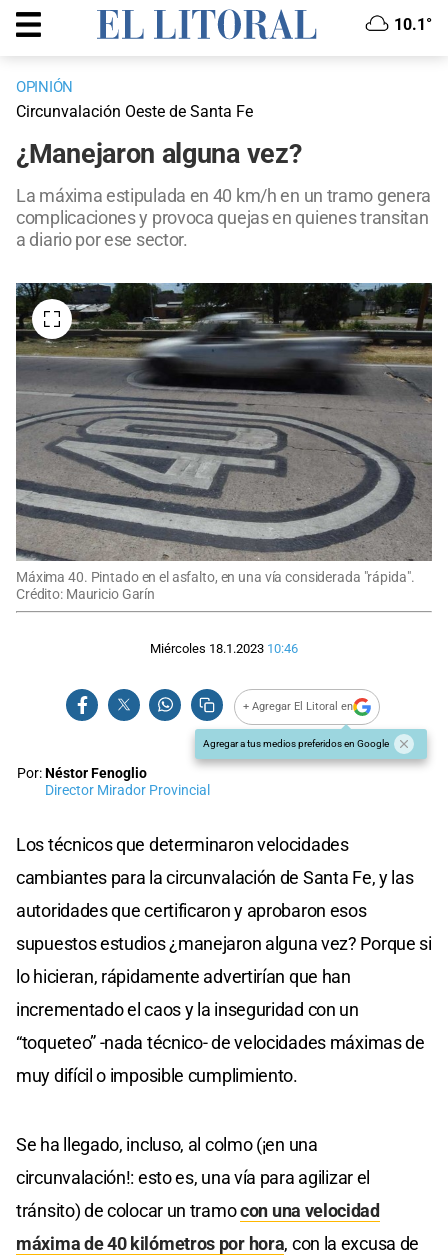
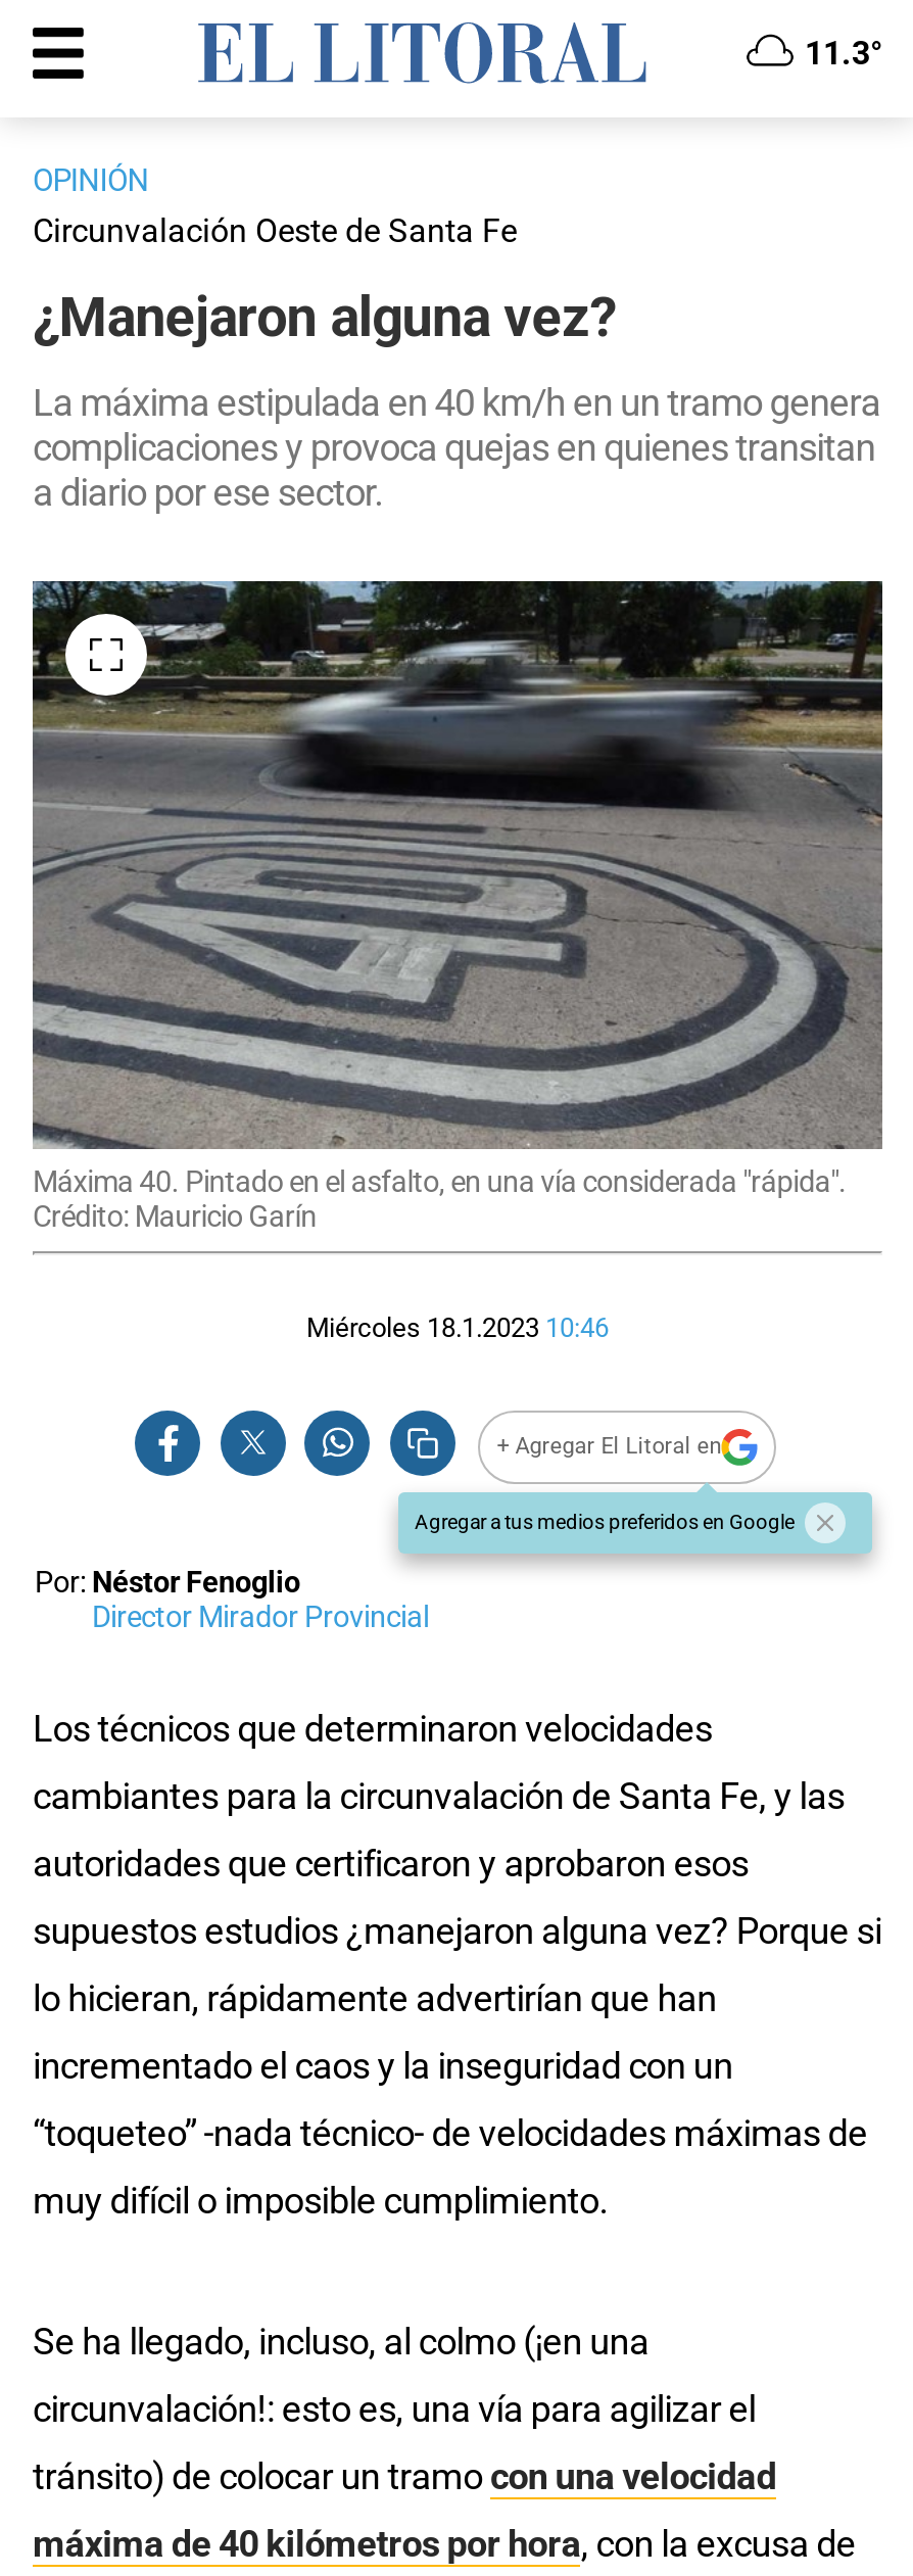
[394,14,432,33] 10.1° -> [805,33,882,71] 11.3°

